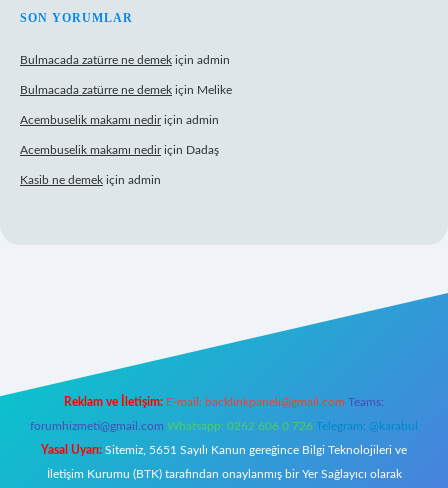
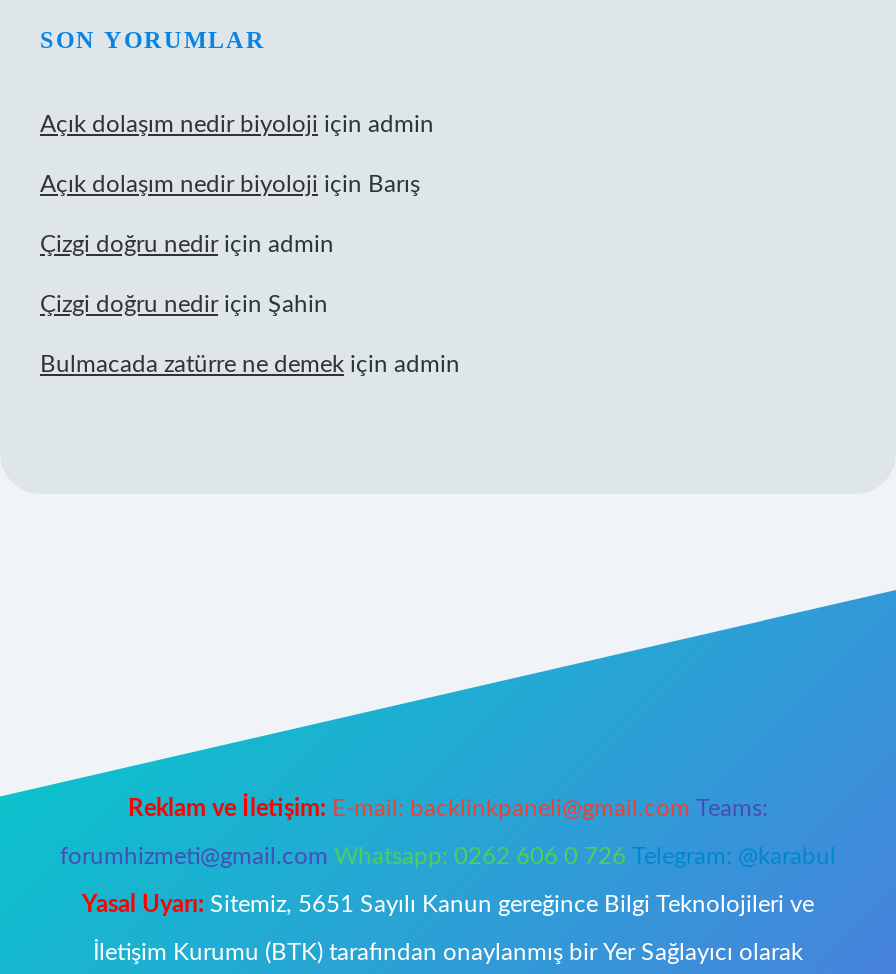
none -> [40,112,434,316] Açık dolaşım nedir biyoloji için admin | Açık dolaşım nedir biyoloji için Barış | Çizgi doğru nedir için admin | Çizgi doğru nedir için Şahin
moved [20,54,230,66] -> [40,352,460,376]: Bulmacada zatürre ne demek için admin
[20,84,232,186] Bulmacada zatürre ne demek için Melike | Acembuselik makamı nedir için admin | Acembuselik makamı nedir için Dadaş | Kasib ne demek için admin -> none

